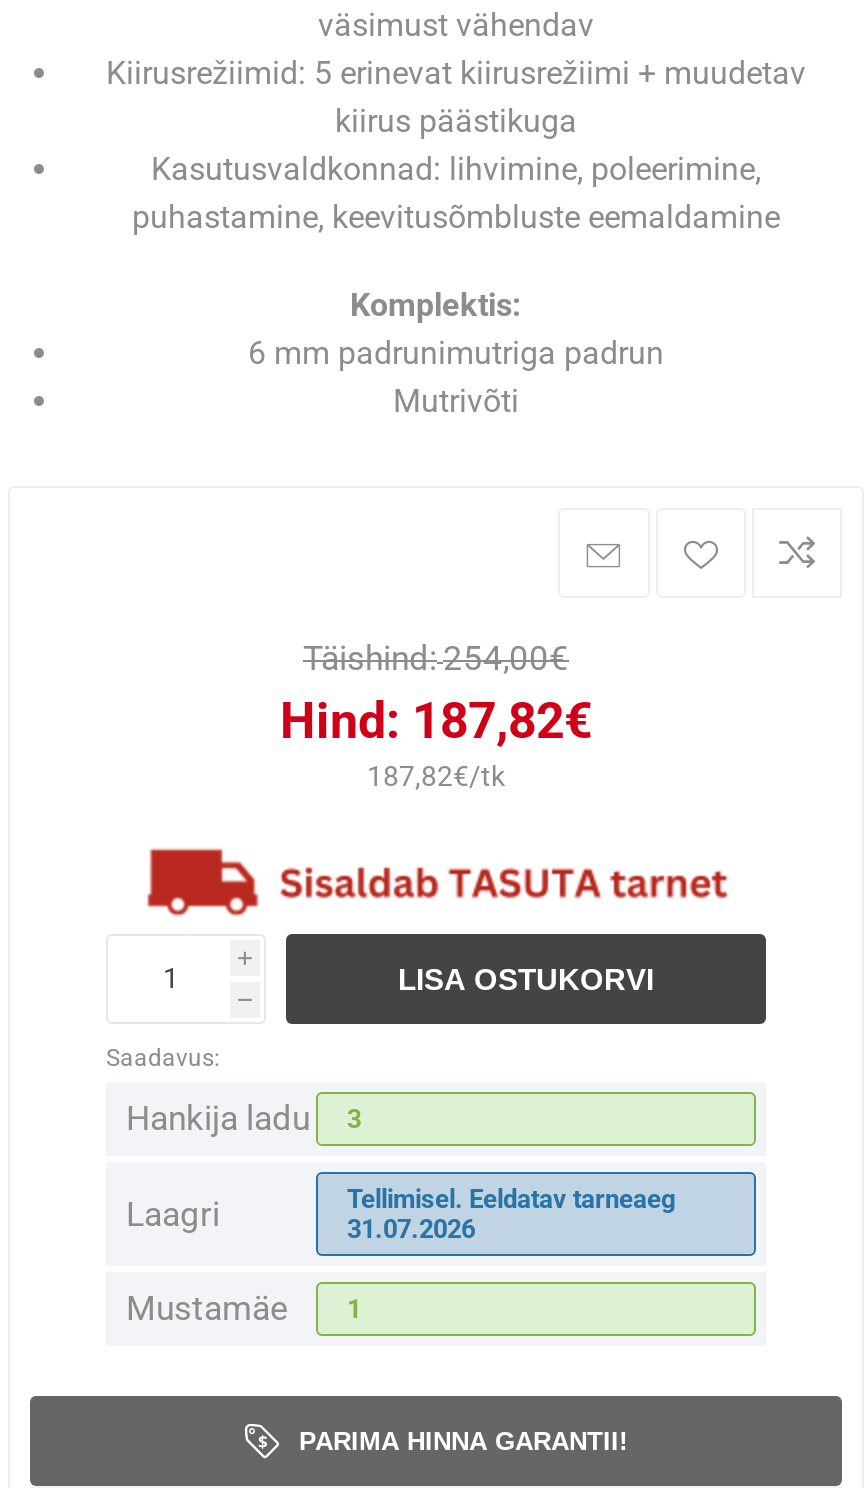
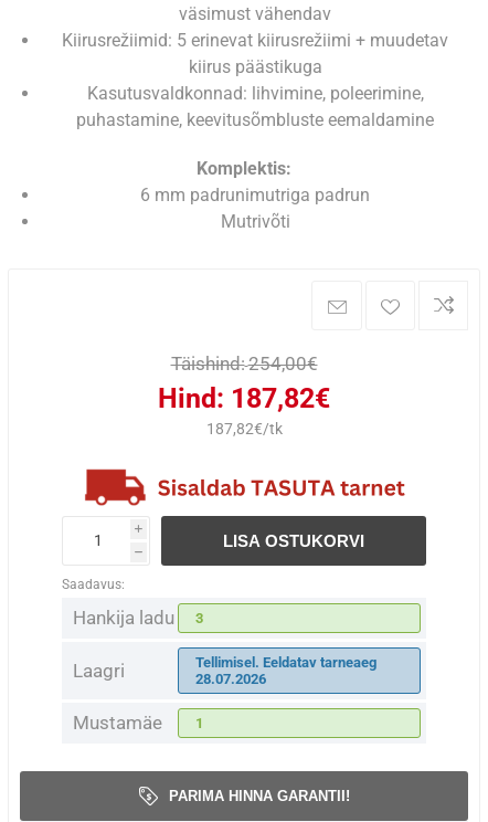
[347,1214,475,1244] 31.07.2026 -> [195,671,266,687] 28.07.2026

